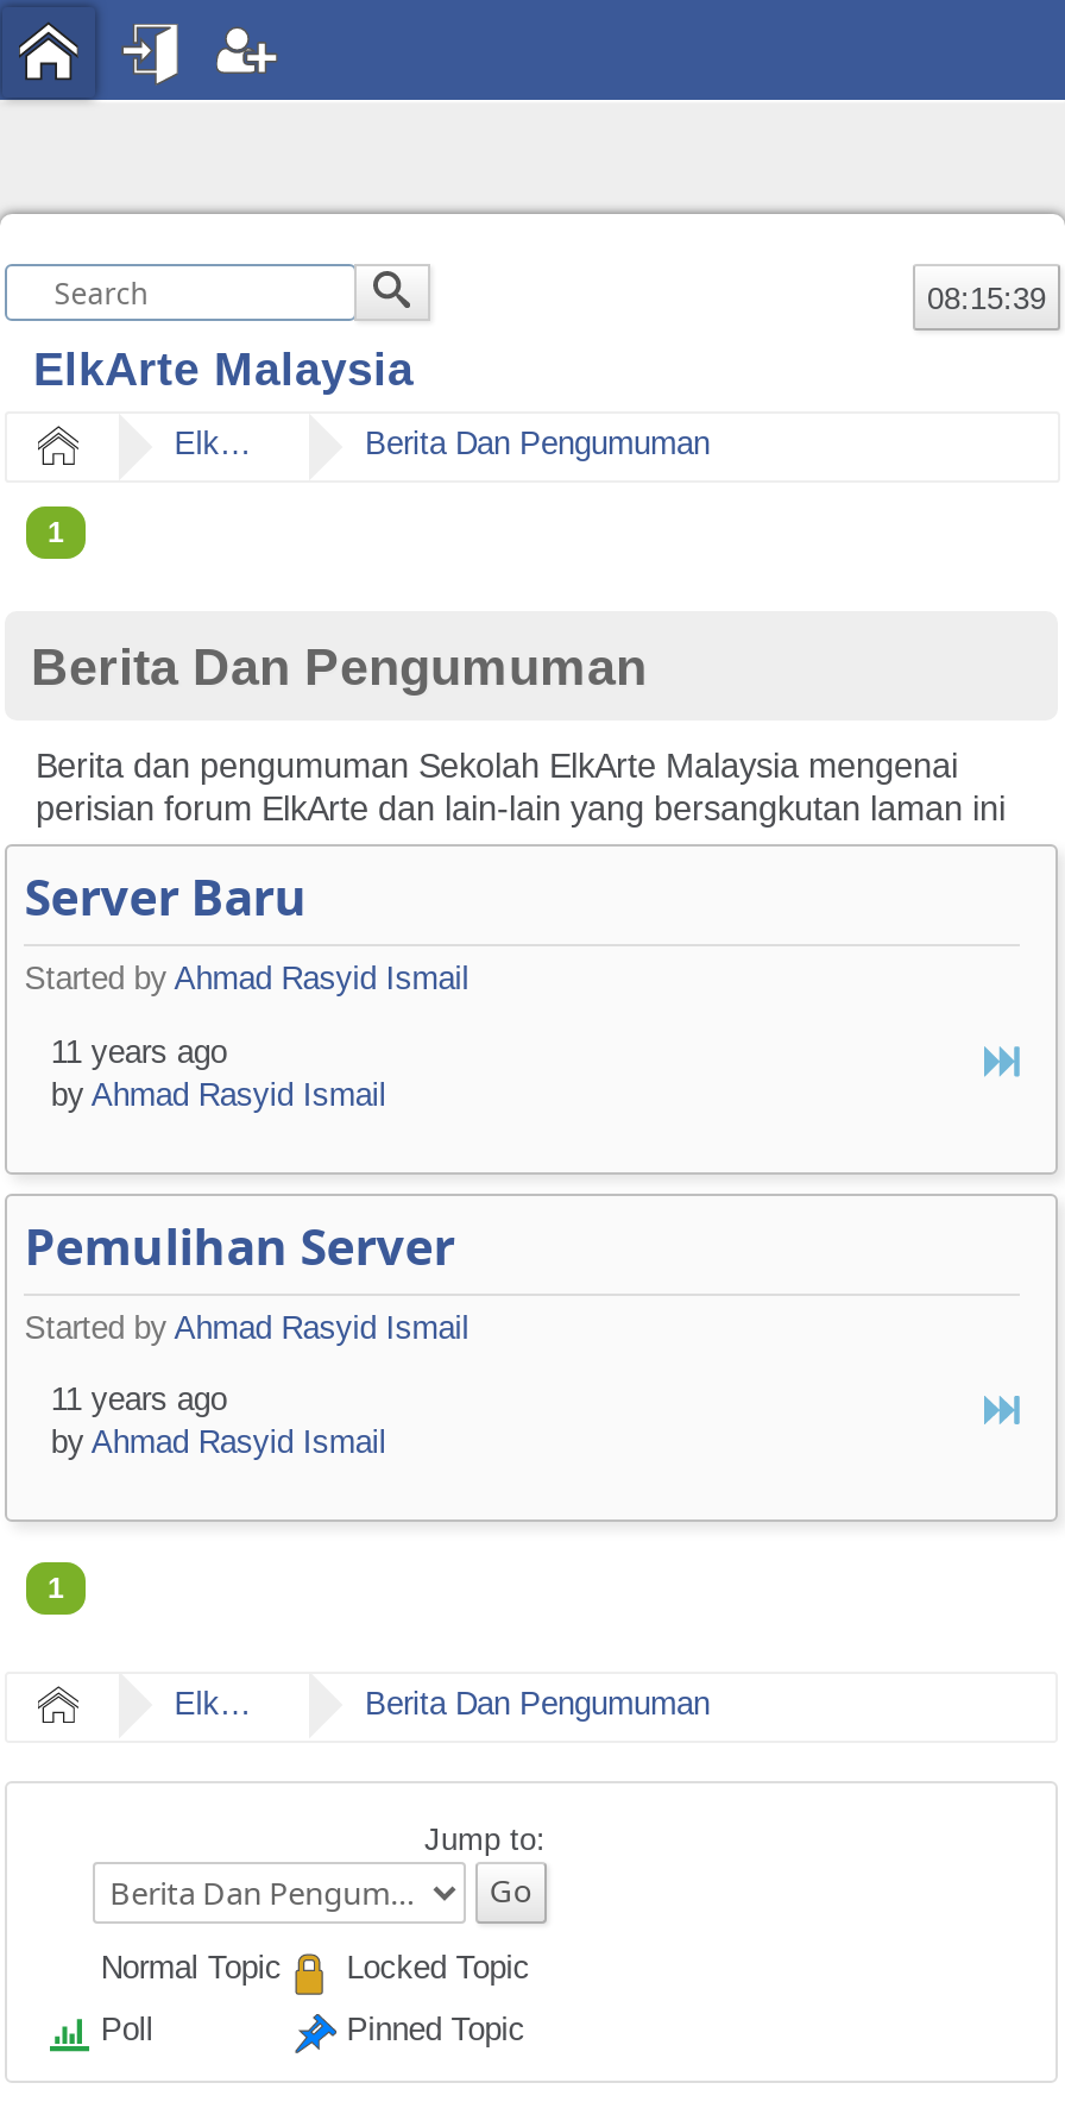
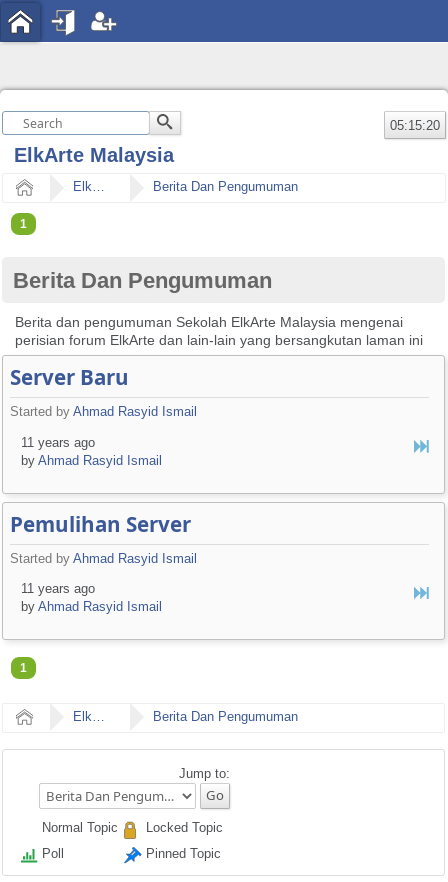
[927,280,1046,316] 08:15:39 -> [390,118,440,133] 05:15:20

